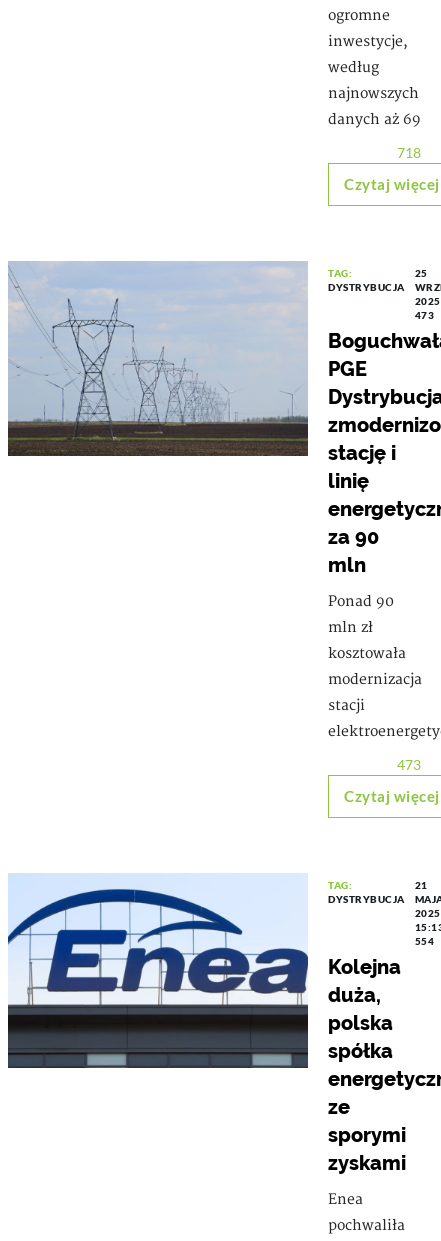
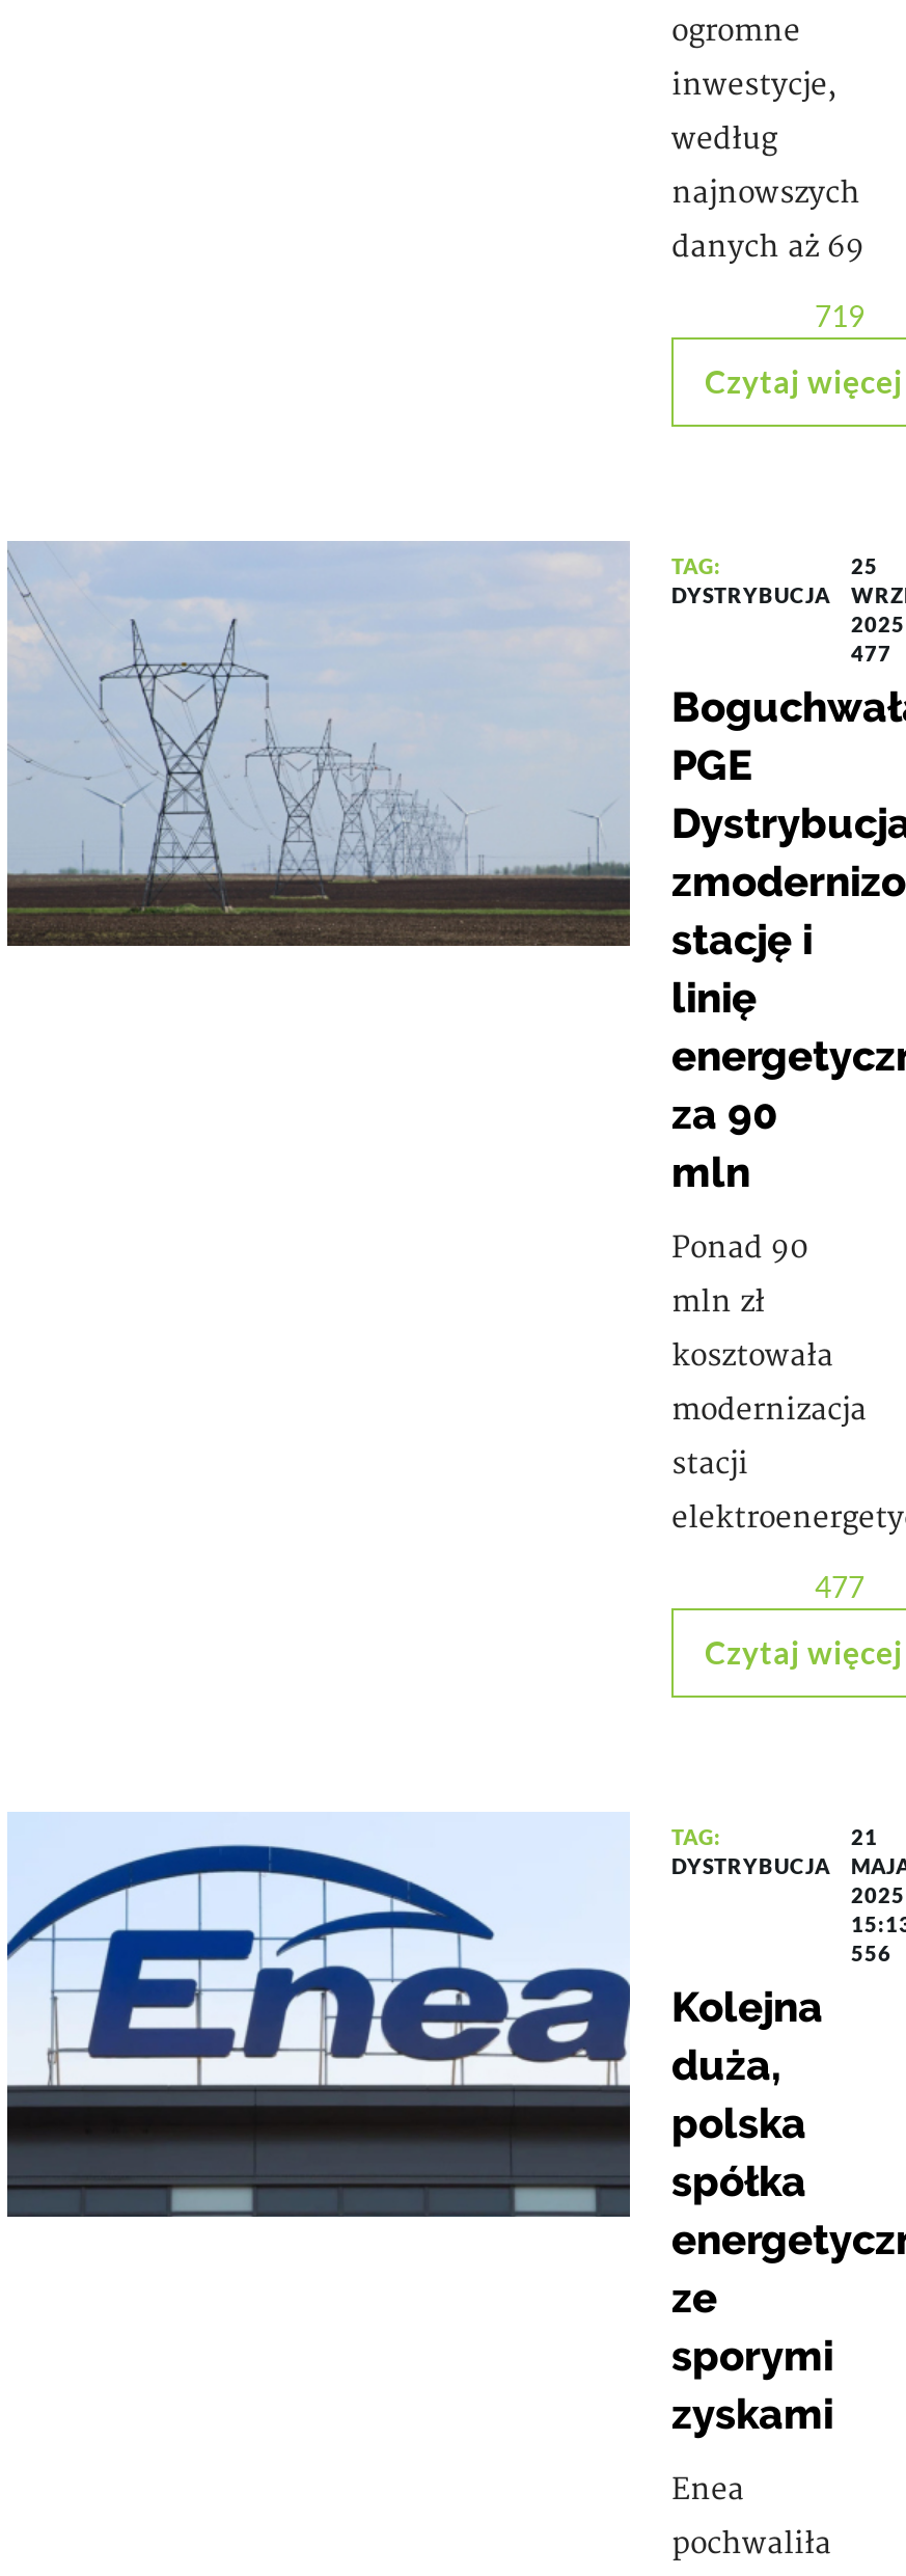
[397,144,421,161] 718 -> [815,298,864,333] 719
[414,309,434,321] 473 -> [851,641,891,666] 477
[397,756,421,773] 473 -> [815,1569,864,1604] 477
[414,935,434,947] 554 -> [851,1941,891,1965] 556

